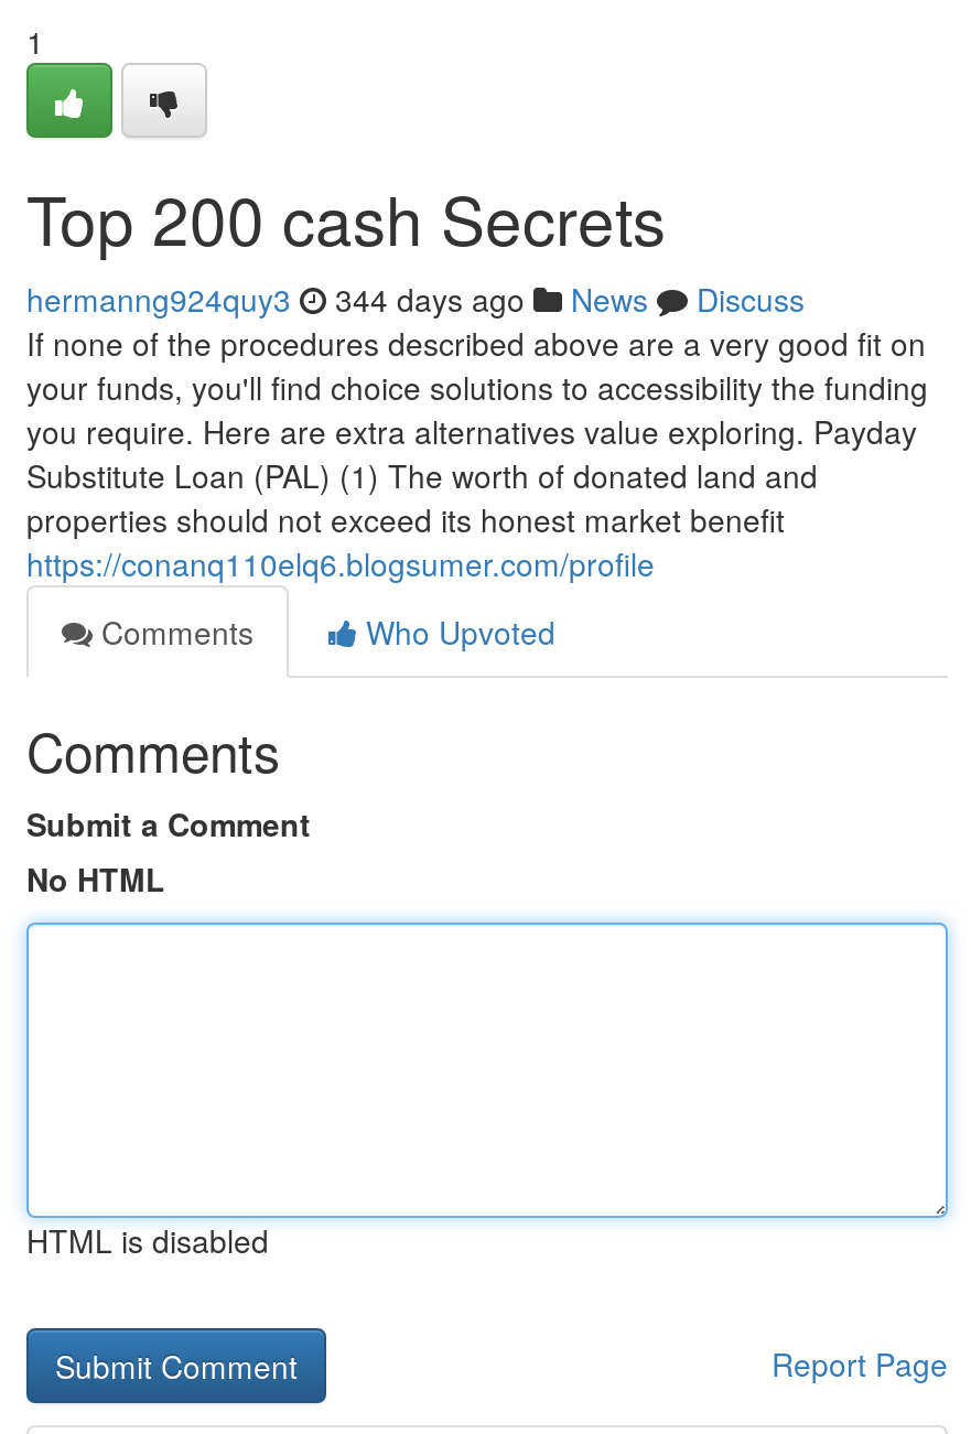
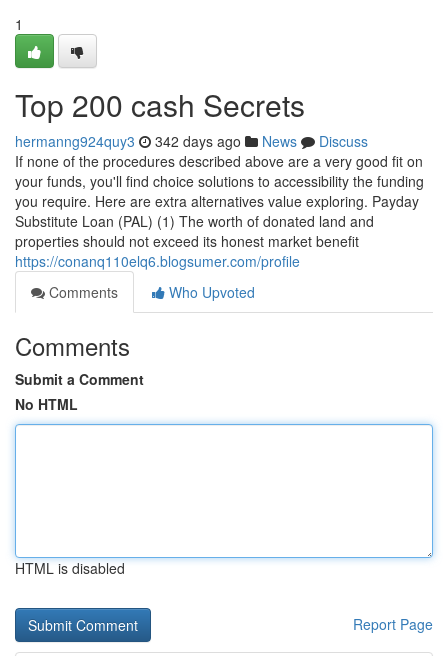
[26,277,805,321] hermanng924quy3 344 days ago News Discuss -> [15,131,368,151] hermanng924quy3 342 days ago News Discuss

